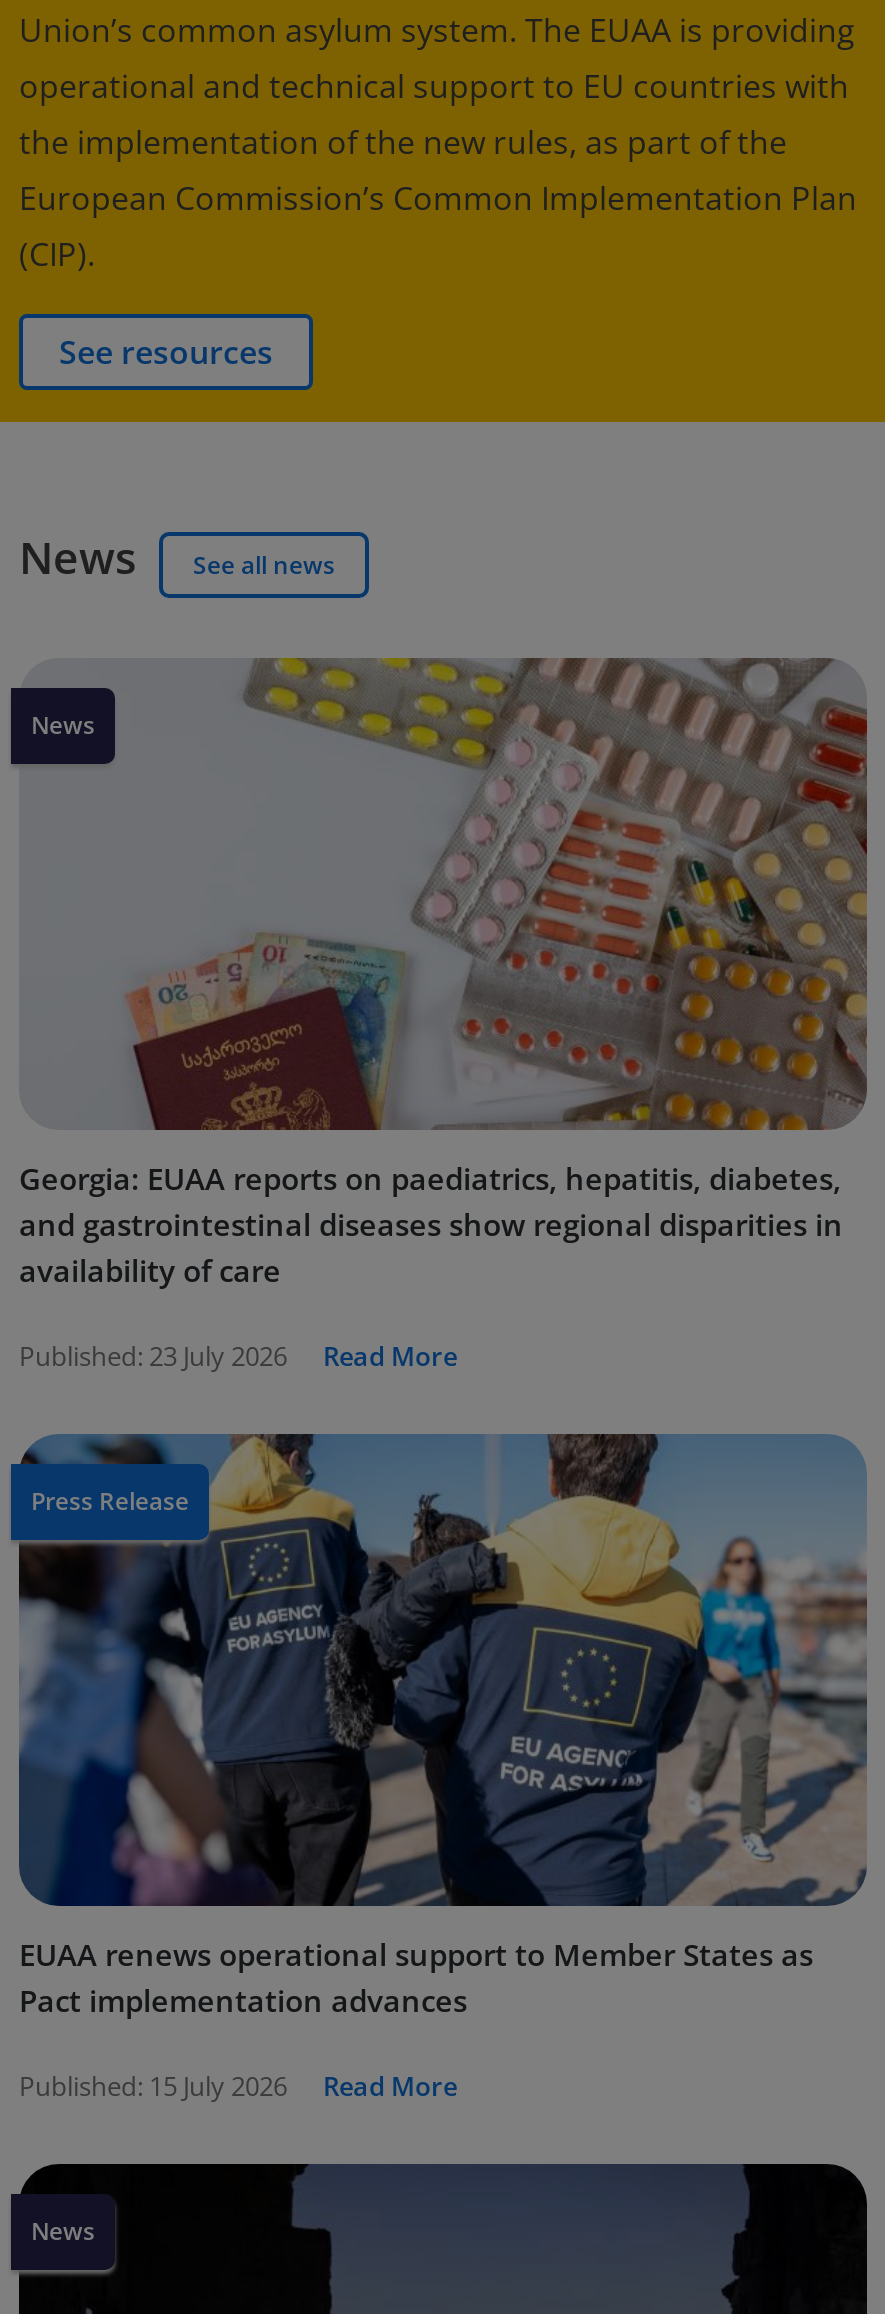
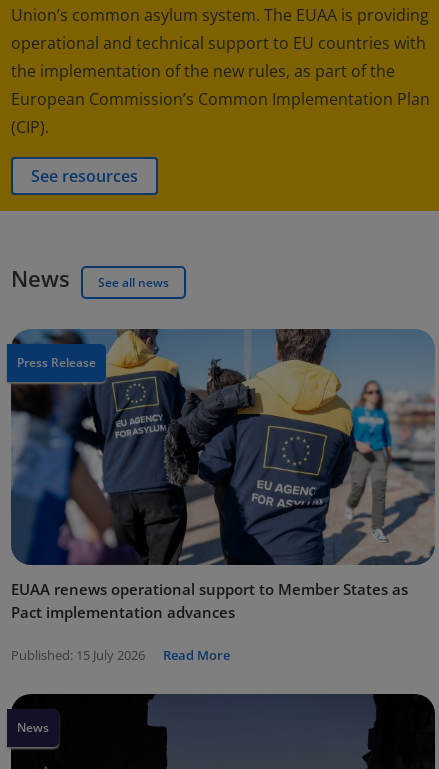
[9,656,869,1132] [image] | News -> none
[19,1158,843,1374] Georgia: EUAA reports on paediatrics, hepatitis, diabetes, | and gastrointestinal diseases show regional disparities in | availability of care | Published: 23 July 2026 | Read More -> none

